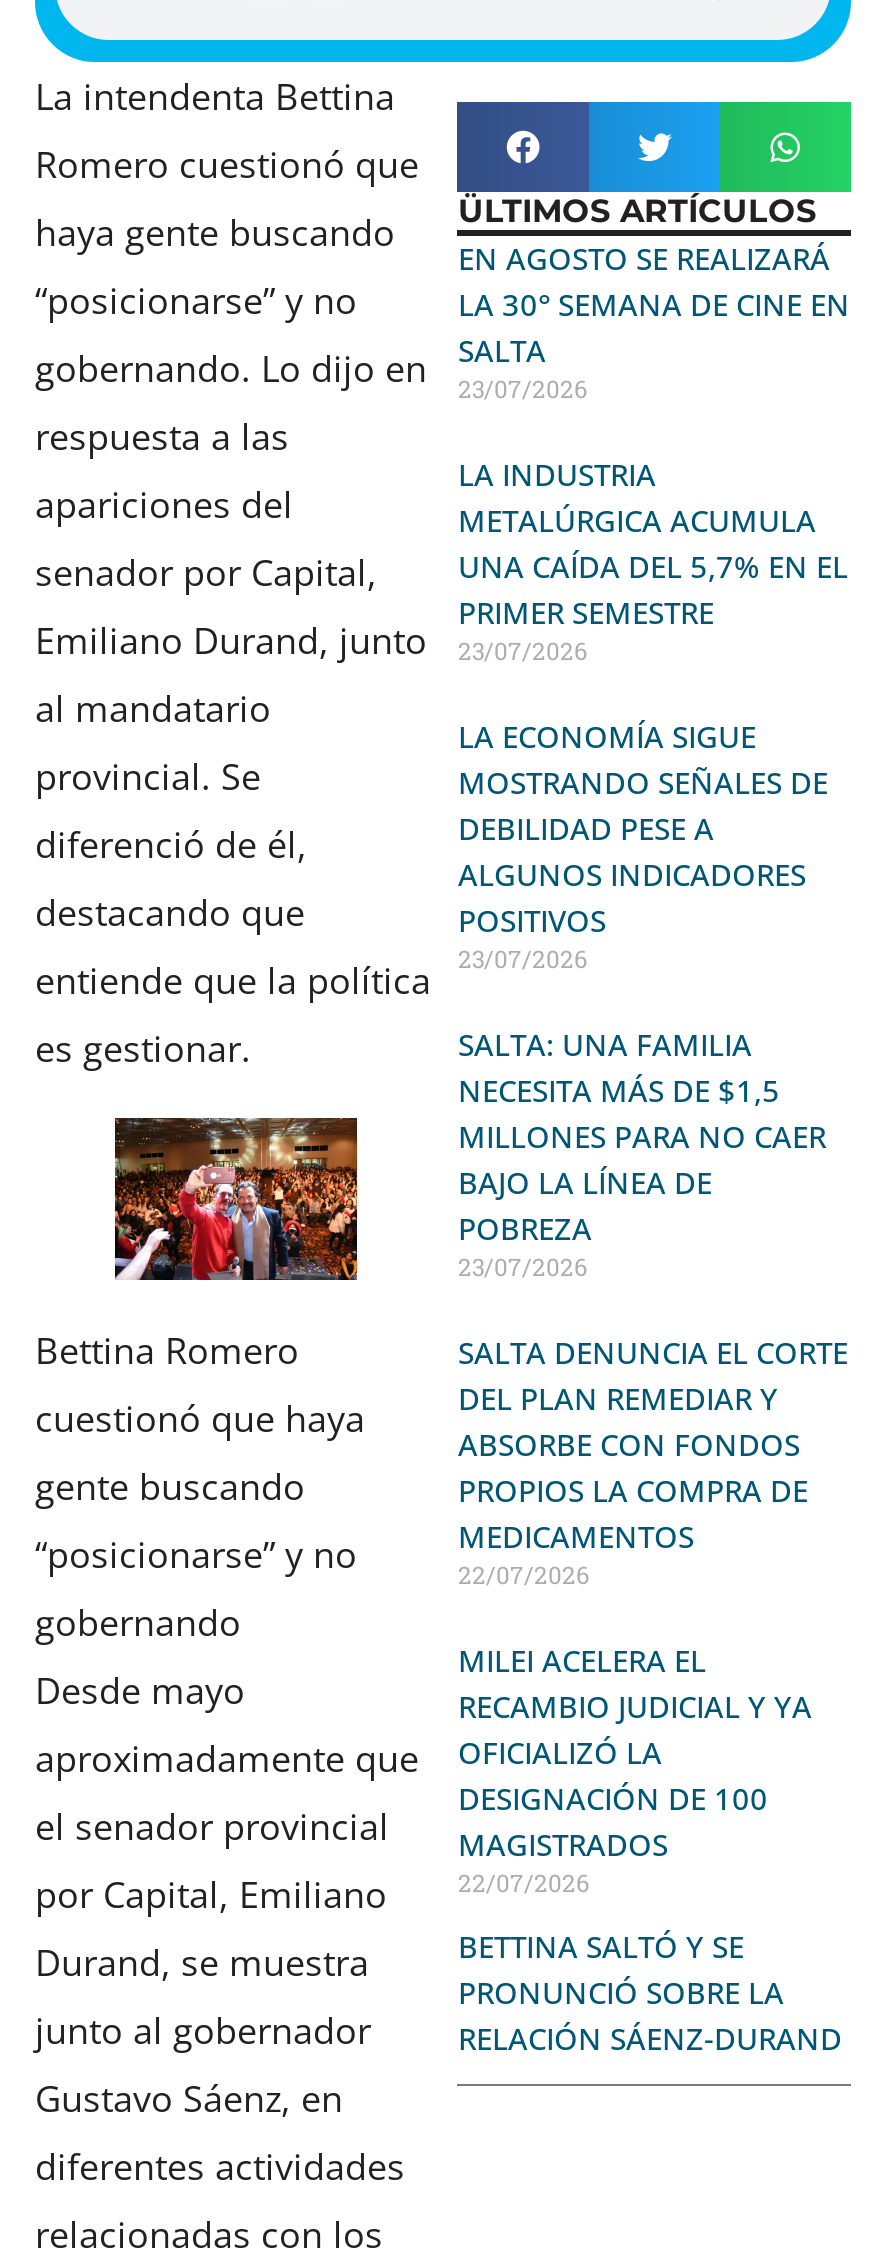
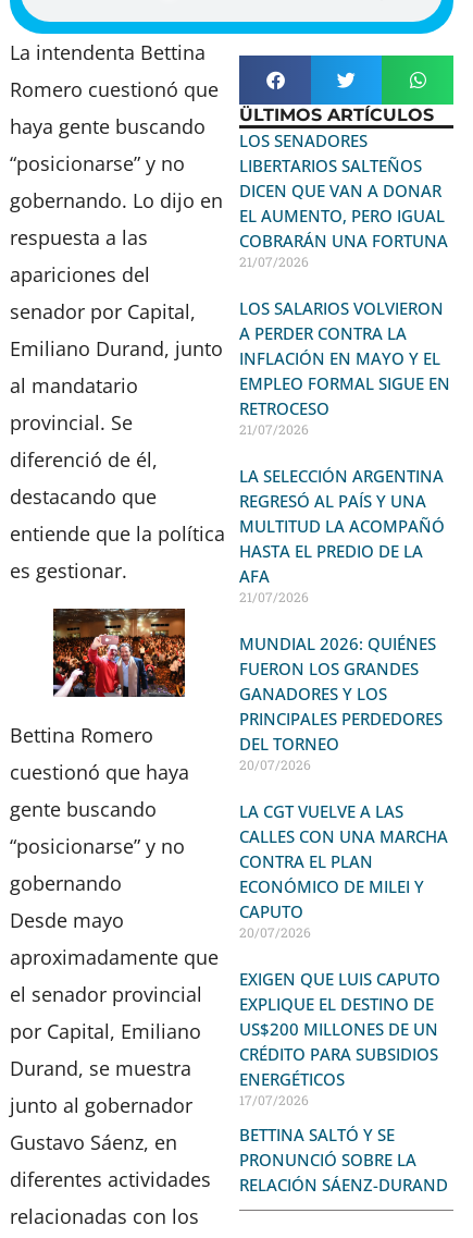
[458,238,850,404] EN AGOSTO SE REALIZARÁ | LA 30° SEMANA DE CINE EN | SALTA | 23/07/2026 -> [240,129,449,270] LOS SENADORES | LIBERTARIOS SALTEÑOS | DICEN QUE VAN A DONAR | EL AUMENTO, PERO IGUAL | COBRARÁN UNA FORTUNA | 21/07/2026
[458,454,848,666] LA INDUSTRIA | METALÚRGICA ACUMULA | UNA CAÍDA DEL 5,7% EN EL | PRIMER SEMESTRE | 23/07/2026 -> [240,297,451,438] LOS SALARIOS VOLVIERON | A PERDER CONTRA LA | INFLACIÓN EN MAYO Y EL | EMPLEO FORMAL SIGUE EN | RETROCESO | 21/07/2026
[458,716,828,974] LA ECONOMÍA SIGUE | MOSTRANDO SEÑALES DE | DEBILIDAD PESE A | ALGUNOS INDICADORES | POSITIVOS | 23/07/2026 -> [240,465,445,605] LA SELECCIÓN ARGENTINA | REGRESÓ AL PAÍS Y UNA | MULTITUD LA ACOMPAÑÓ | HASTA EL PREDIO DE LA | AFA | 21/07/2026
[458,1024,826,1282] SALTA: UNA FAMILIA | NECESITA MÁS DE $1,5 | MILLONES PARA NO CAER | BAJO LA LÍNEA DE | POBREZA | 23/07/2026 -> [240,633,443,773] MUNDIAL 2026: QUIÉNES | FUERON LOS GRANDES | GANADORES Y LOS | PRINCIPALES PERDEDORES | DEL TORNEO | 20/07/2026
[458,1332,848,1590] SALTA DENUNCIA EL CORTE | DEL PLAN REMEDIAR Y | ABSORBE CON FONDOS | PROPIOS LA COMPRA DE | MEDICAMENTOS | 22/07/2026 -> [240,800,449,941] LA CGT VUELVE A LAS | CALLES CON UNA MARCHA | CONTRA EL PLAN | ECONÓMICO DE MILEI Y | CAPUTO | 20/07/2026
[458,1640,812,1898] MILEI ACELERA EL | RECAMBIO JUDICIAL Y YA | OFICIALIZÓ LA | DESIGNACIÓN DE 100 | MAGISTRADOS | 22/07/2026 -> [240,968,441,1108] EXIGEN QUE LUIS CAPUTO | EXPLIQUE EL DESTINO DE | US$200 MILLONES DE UN | CRÉDITO PARA SUBSIDIOS | ENERGÉTICOS | 17/07/2026
moved [458,1926,842,2058] -> [240,1124,449,1195]: BETTINA SALTÓ Y SE | PRONUNCIÓ SOBRE LA | RELACIÓN SÁENZ-DURAND

